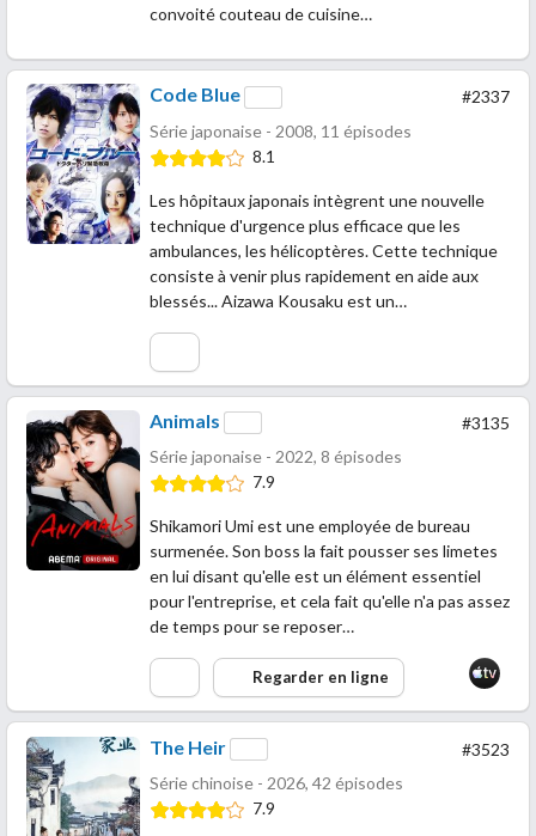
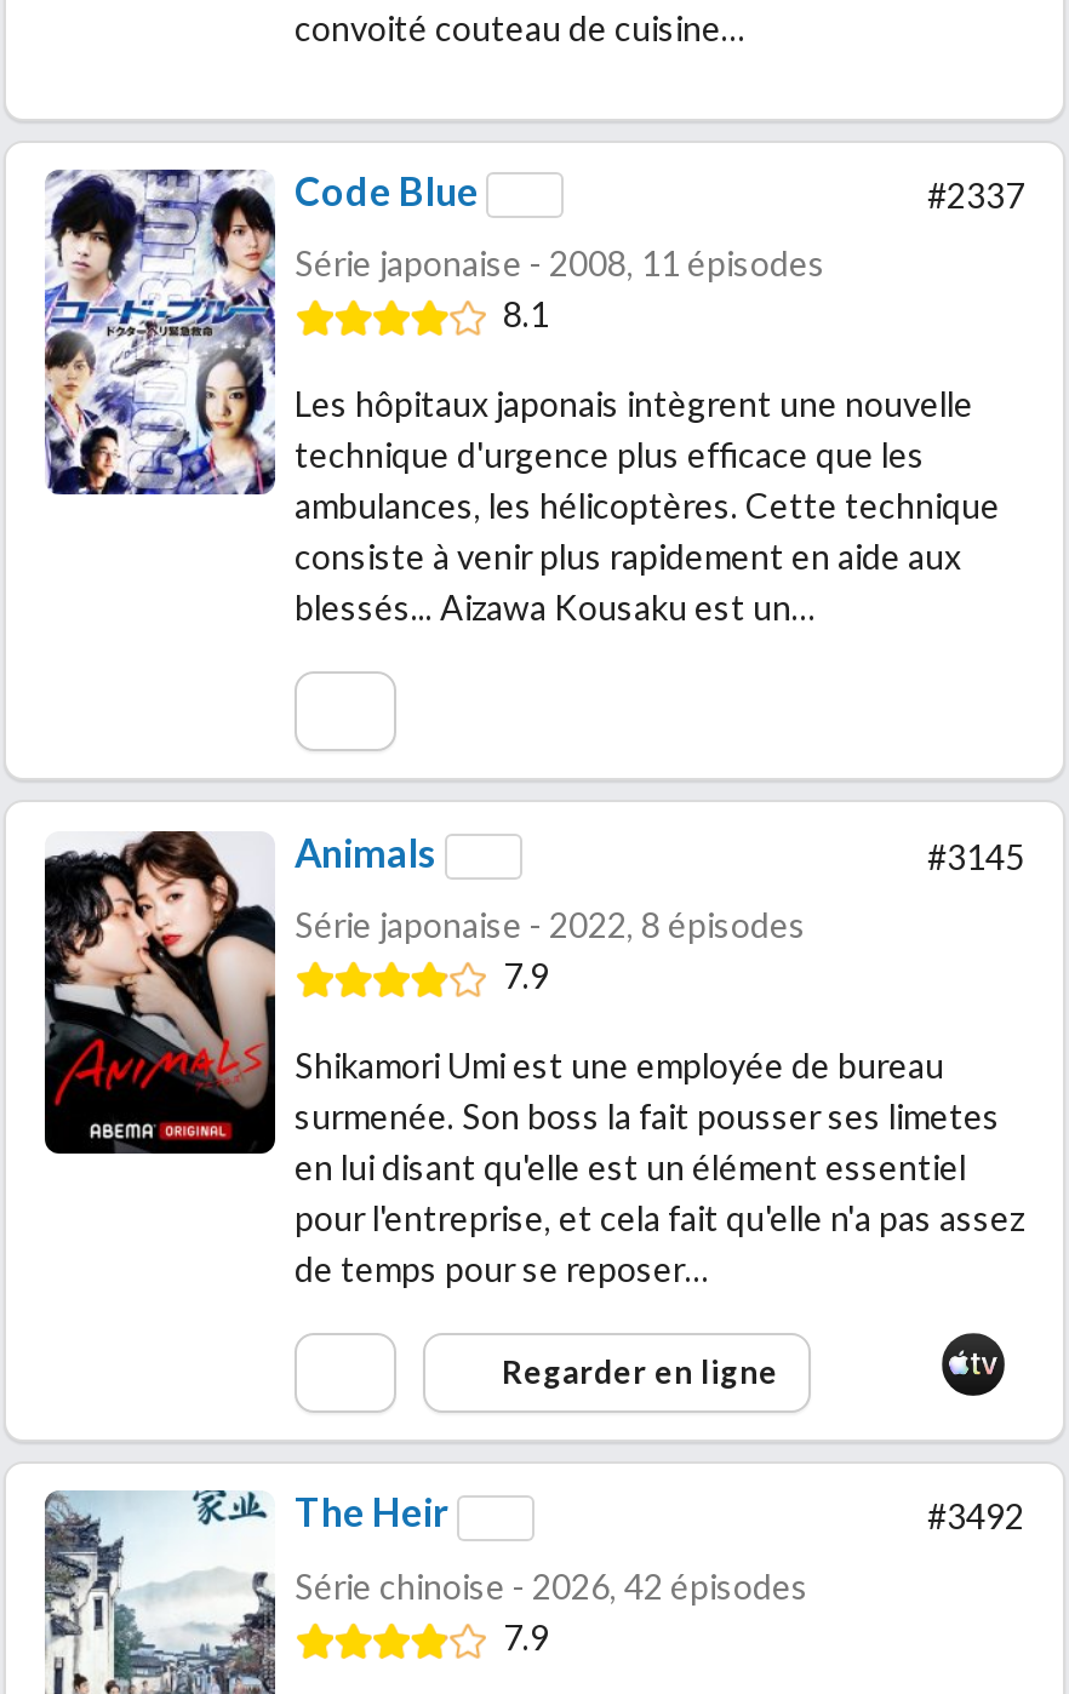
[462,412,510,433] #3135 -> [927,836,1024,877] #3145
[462,739,510,759] #3523 -> [927,1497,1024,1538] #3492

